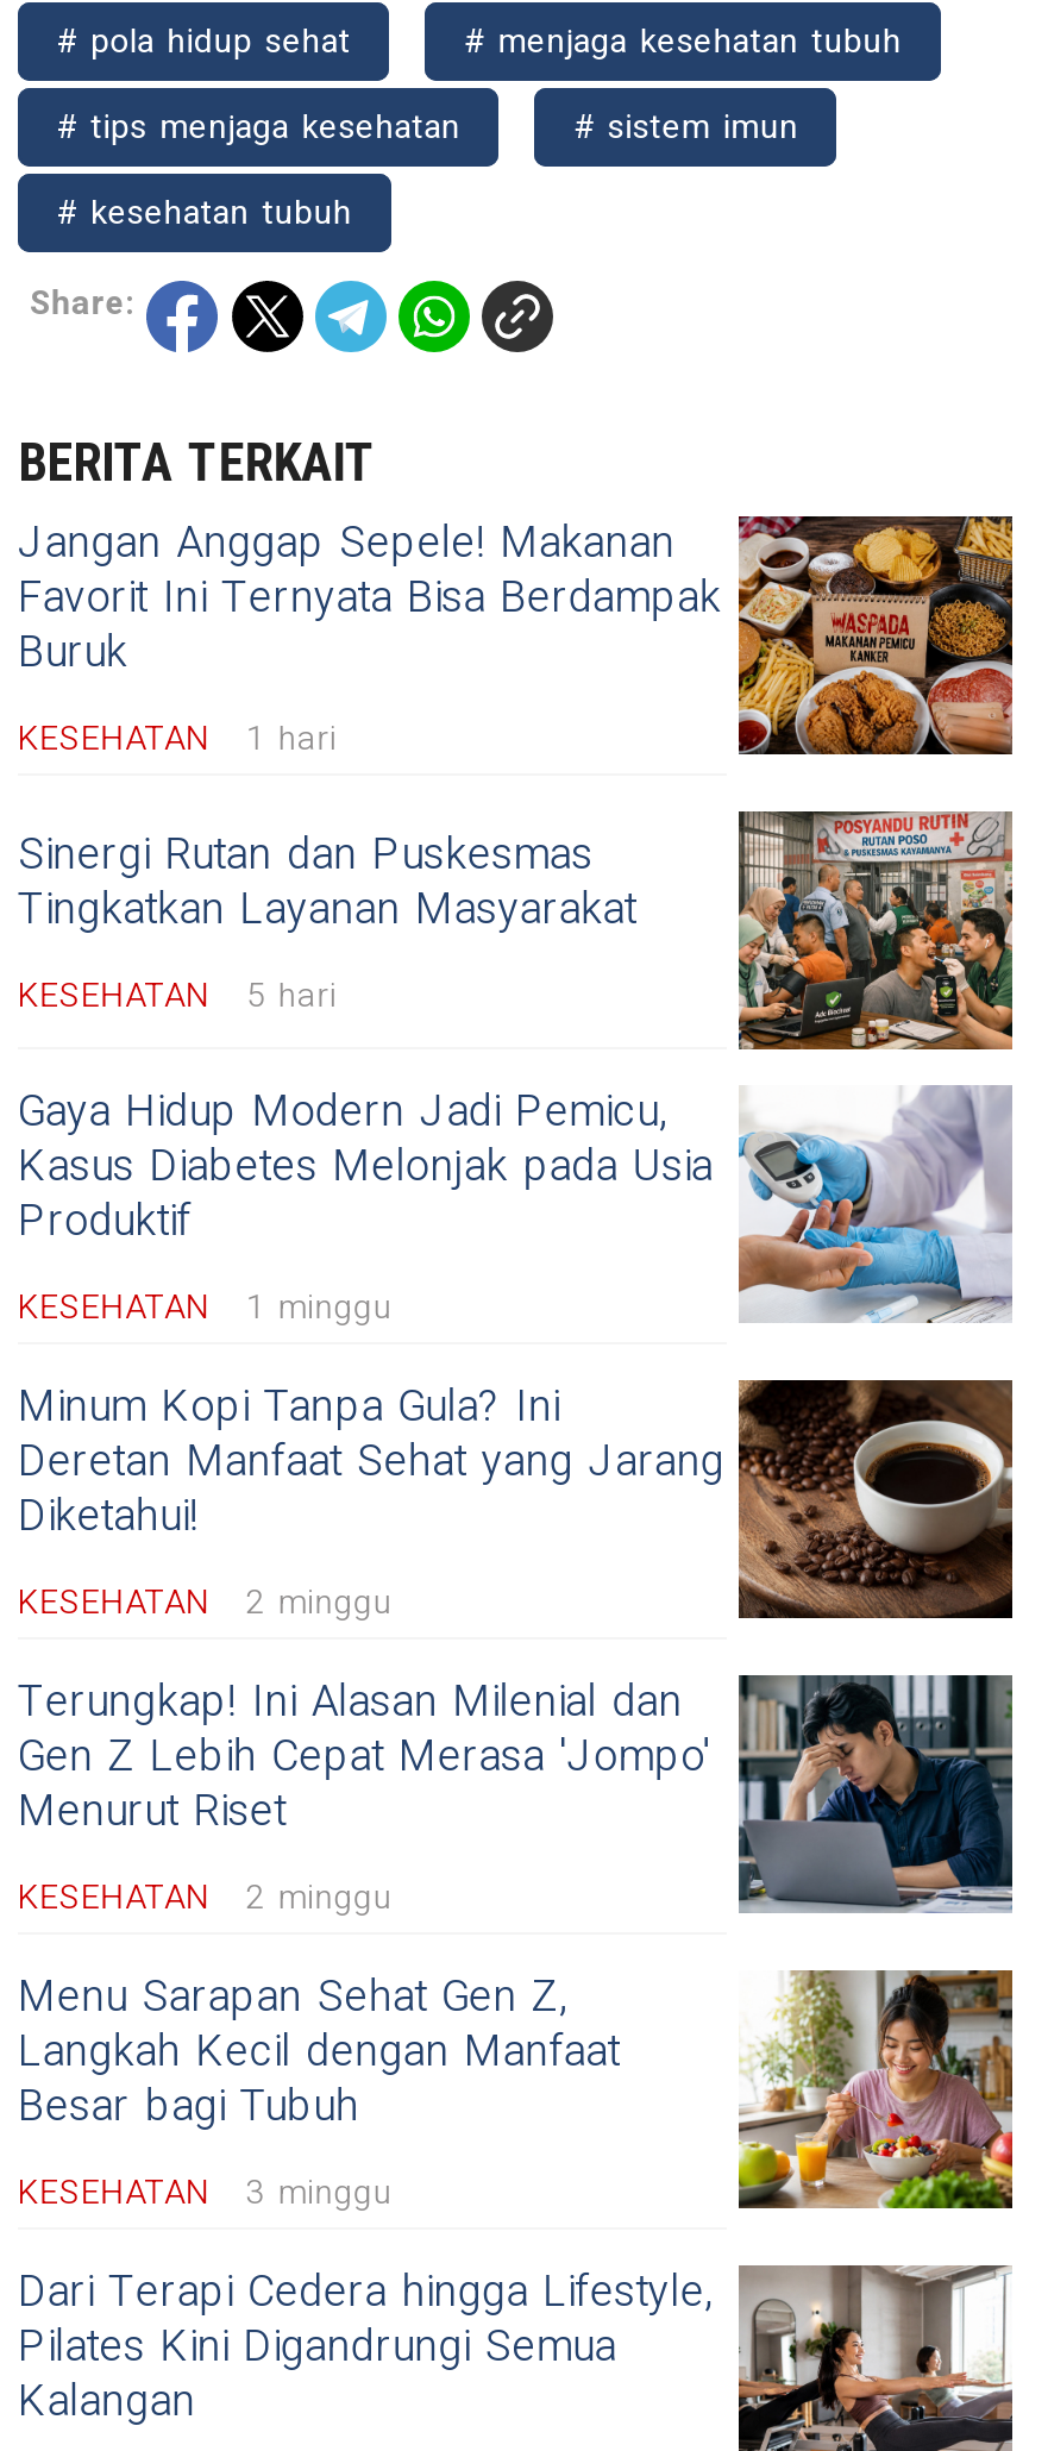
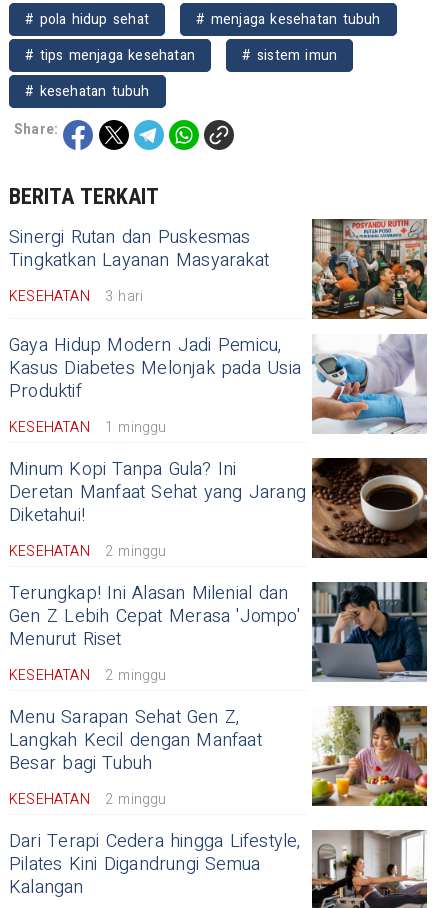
[18,512,1015,764] [image] | Jangan Anggap Sepele! Makanan | Favorit Ini Ternyata Bisa Berdampak | Buruk | KESEHATAN | 1 hari -> none
[18,971,337,1021] KESEHATAN 5 hari -> [9,286,143,307] KESEHATAN 3 hari
[18,2168,393,2218] KESEHATAN 3 minggu -> [9,789,166,810] KESEHATAN 2 minggu

